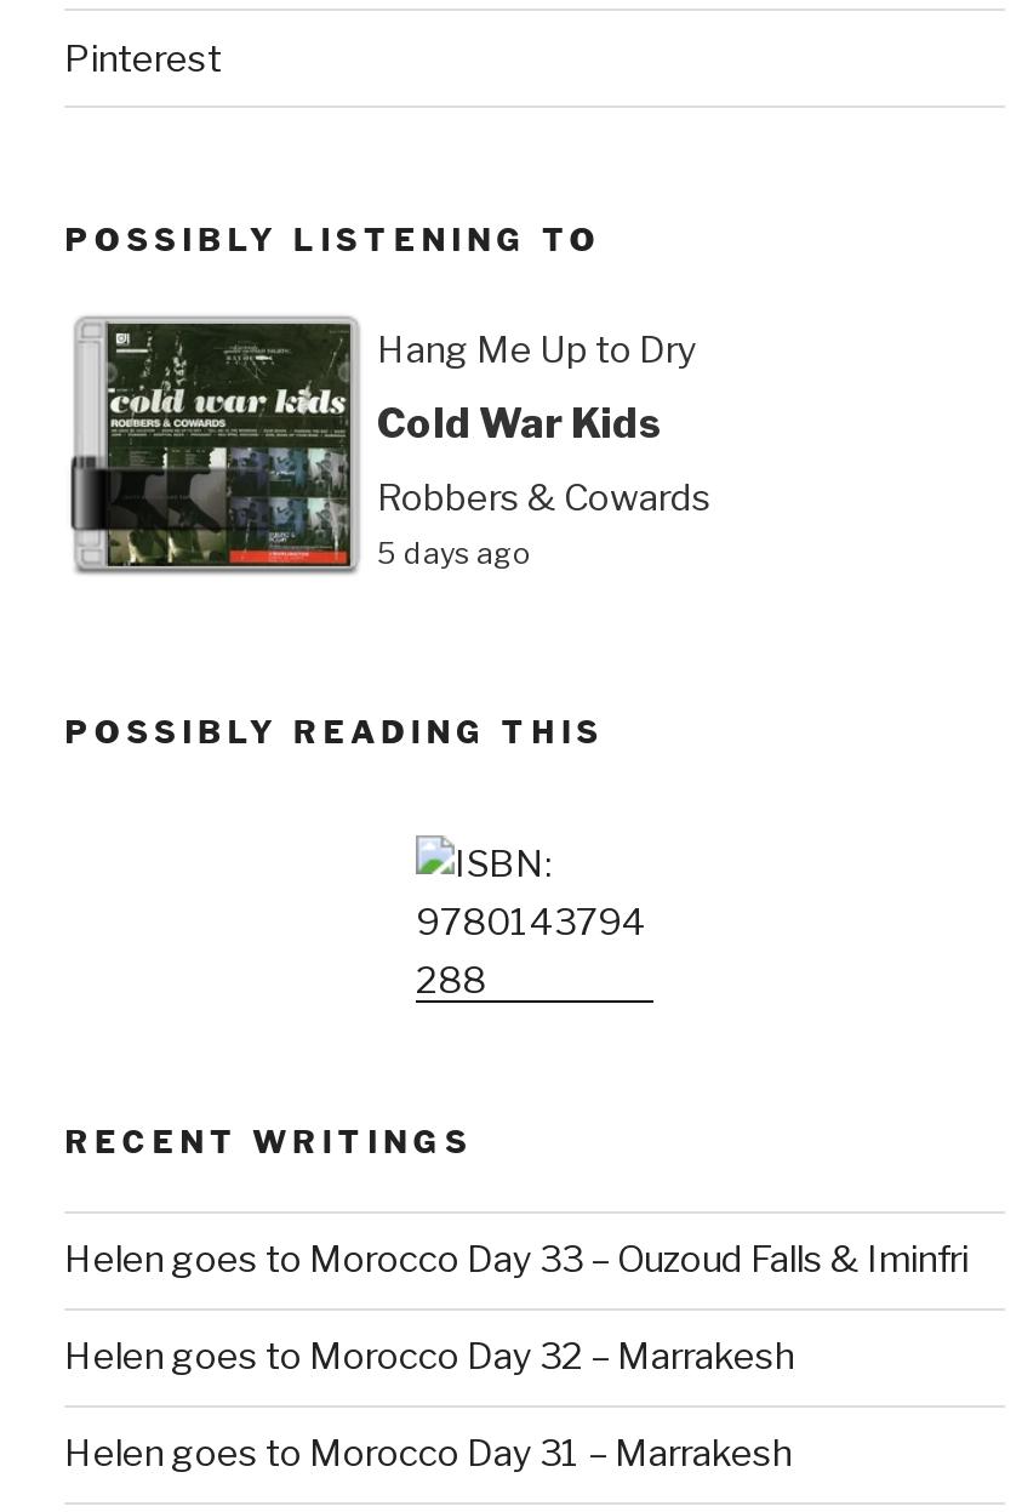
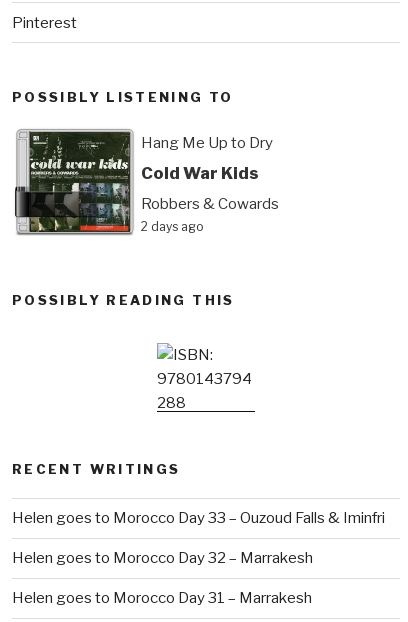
[377,534,530,571] 5 days ago -> [141,219,203,234] 2 days ago

